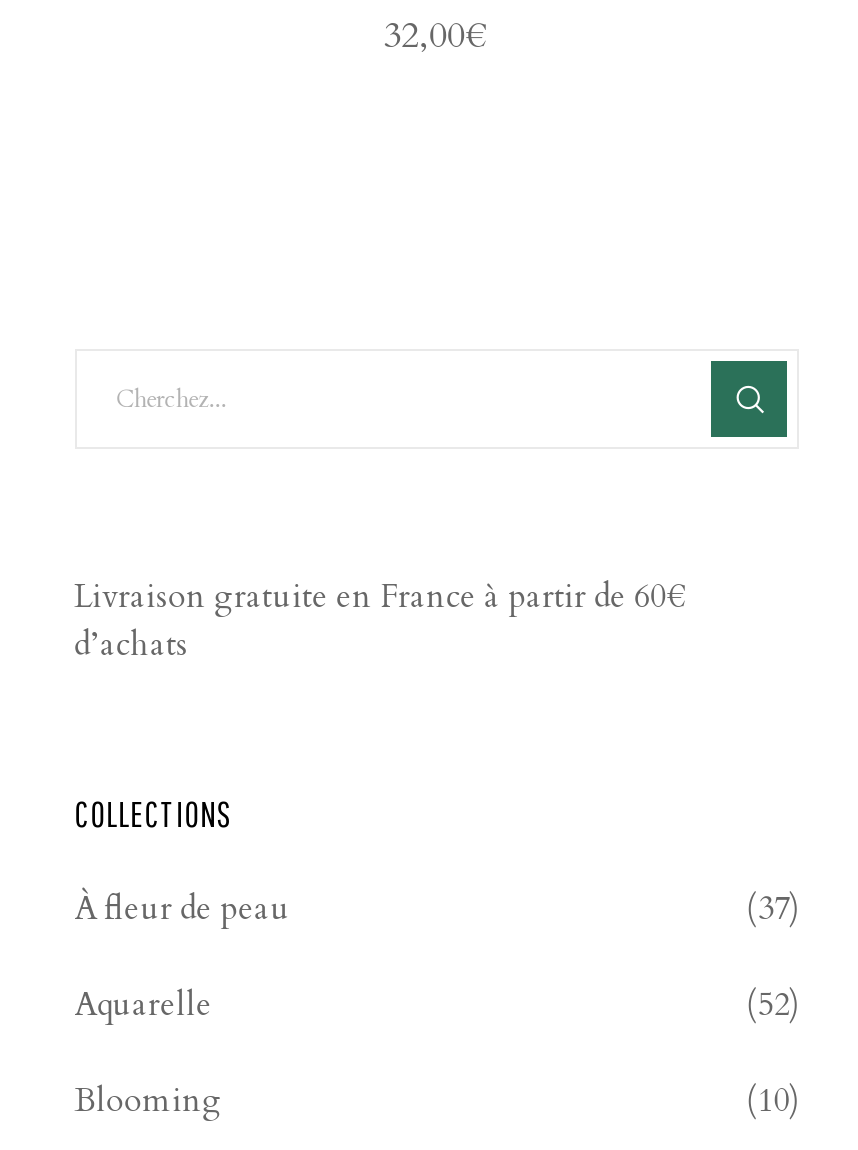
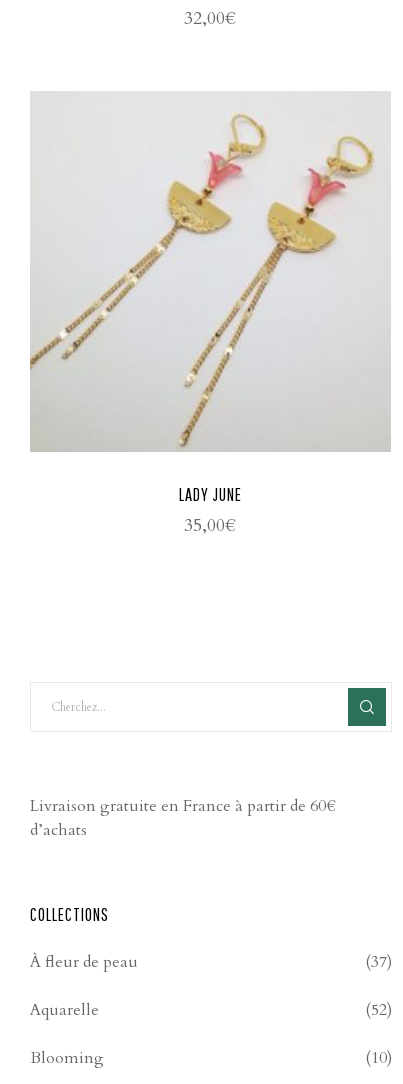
none -> [29,91,391,538] [image] | LADY JUNE | 35,00€

